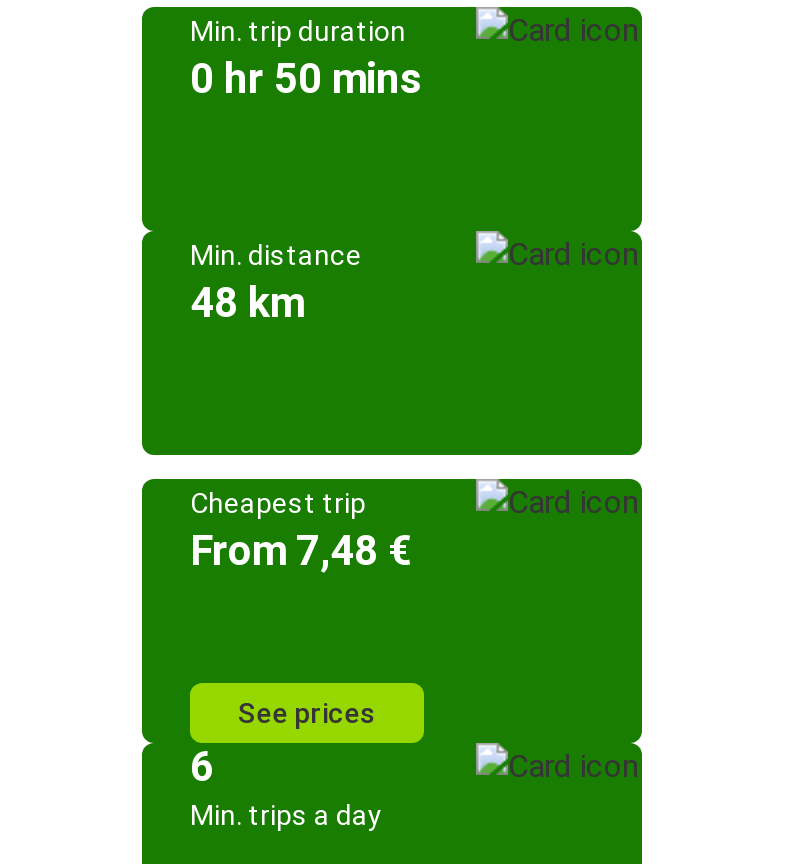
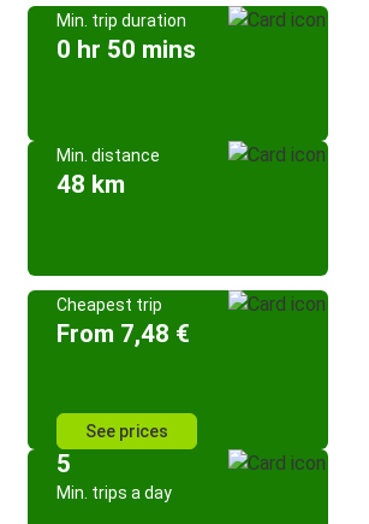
[190,743,214,791] 6 -> [56,449,71,478] 5

